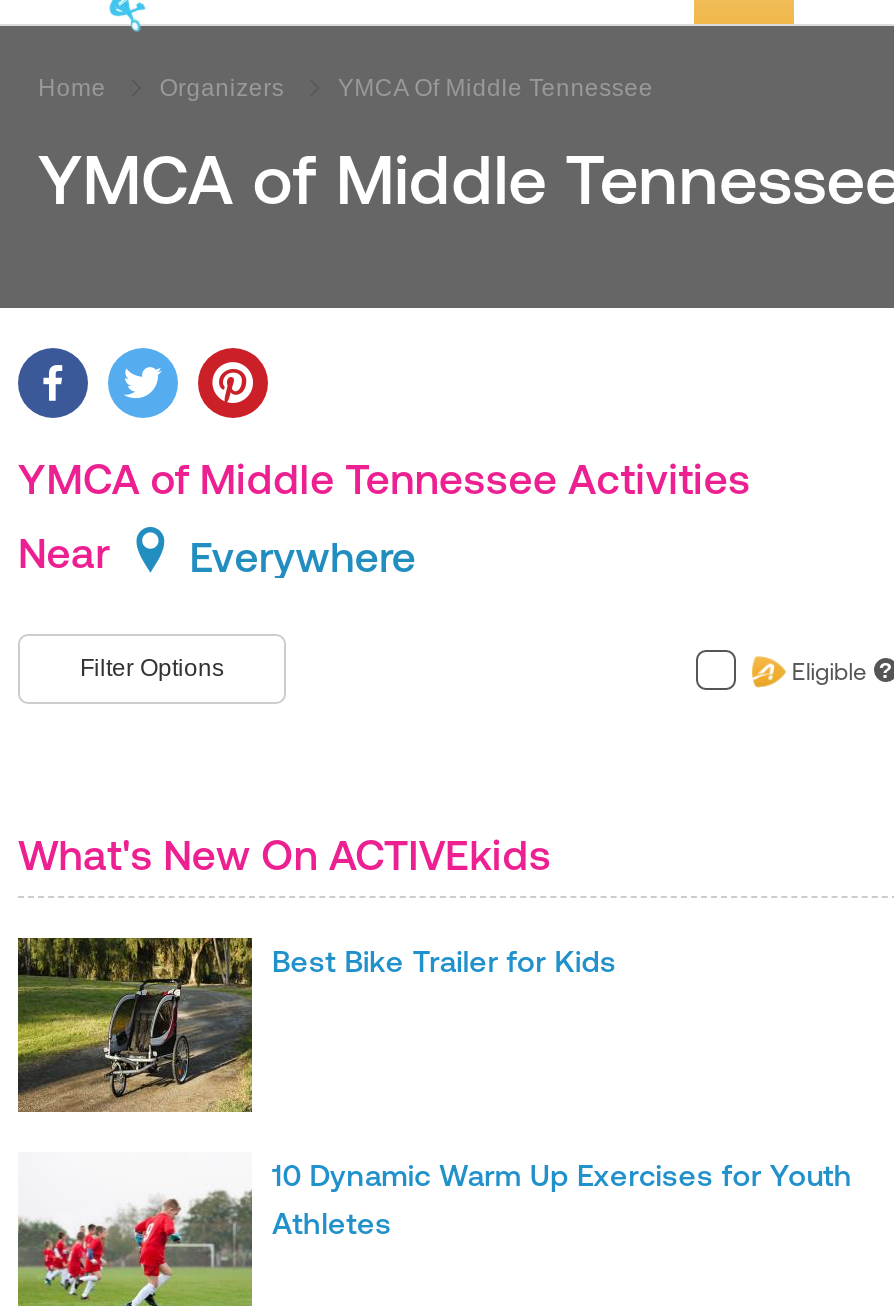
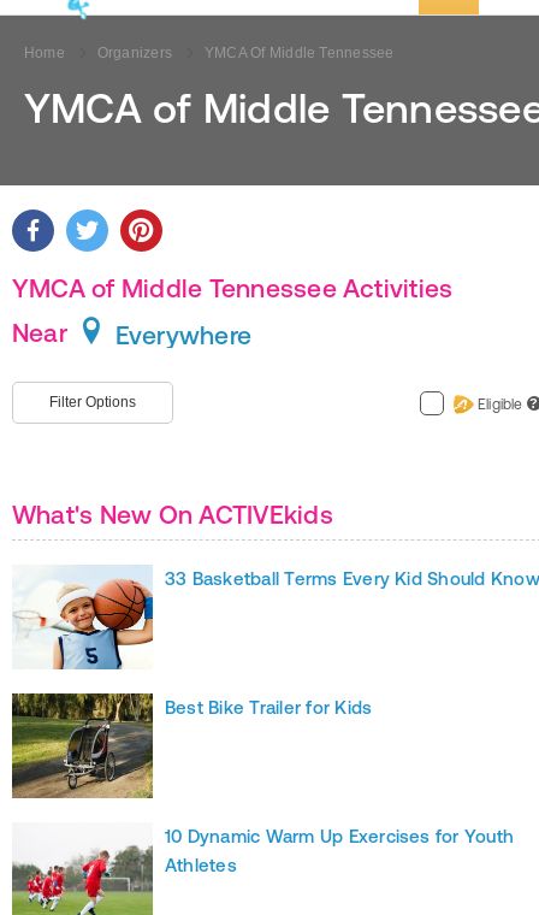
none -> [12,565,539,671] [image] | 33 Basketball Terms Every Kid Should Know

